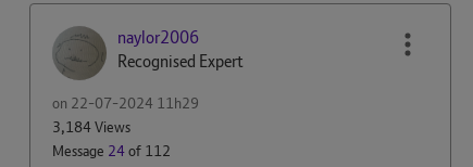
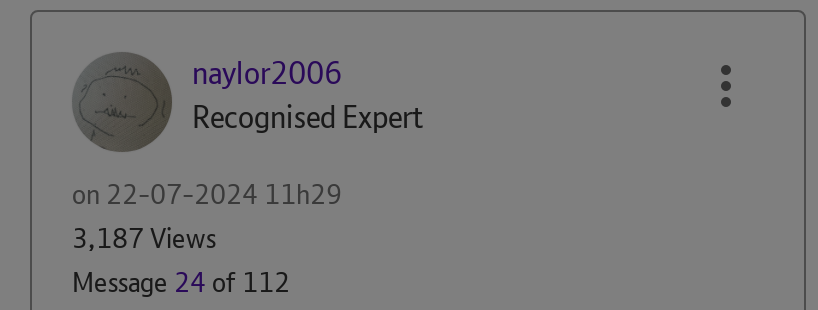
[52,117,130,136] 3,184 Views -> [72,219,216,255] 3,187 Views

